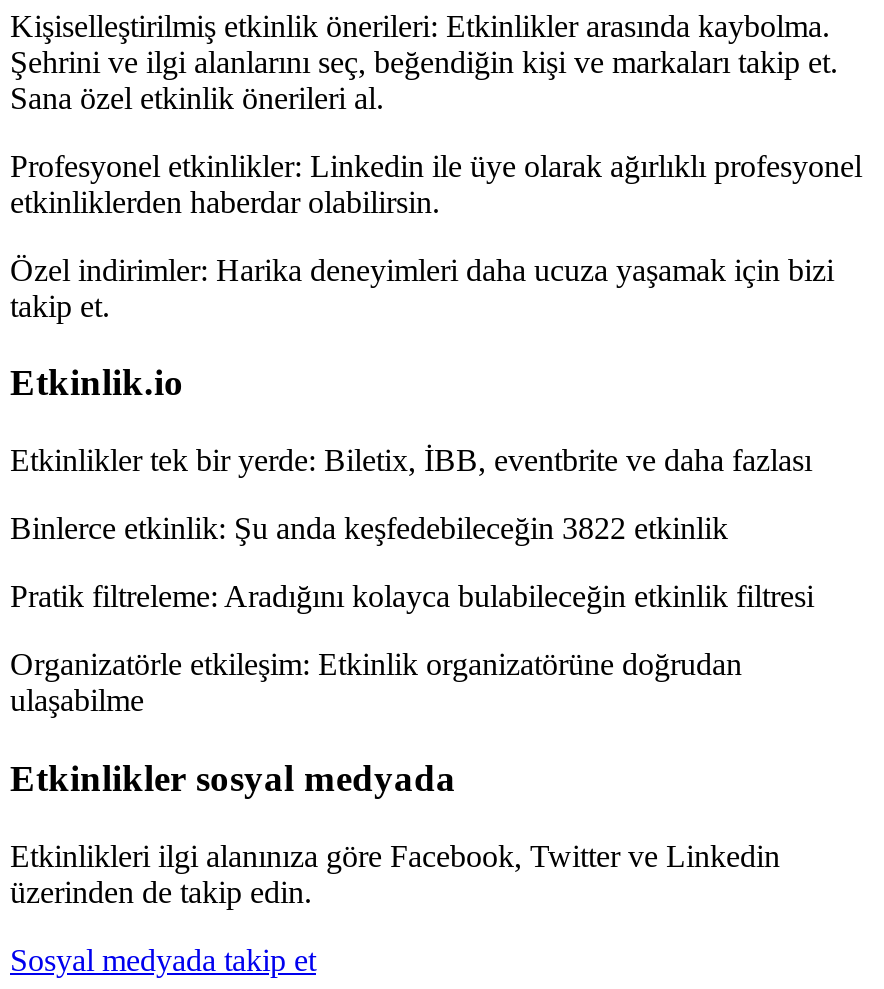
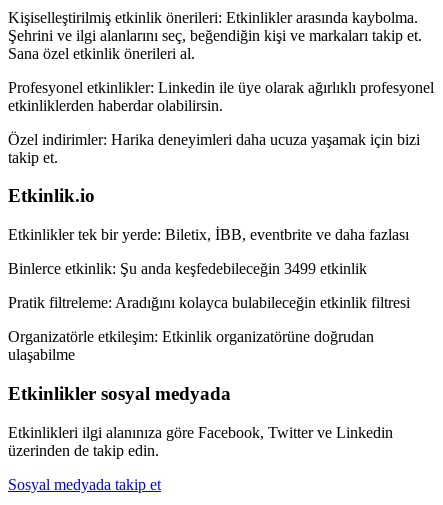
[10,511,728,545] Binlerce etkinlik: Şu anda keşfedebileceğin 3822 etkinlik -> [8,260,367,277] Binlerce etkinlik: Şu anda keşfedebileceğin 3499 etkinlik

